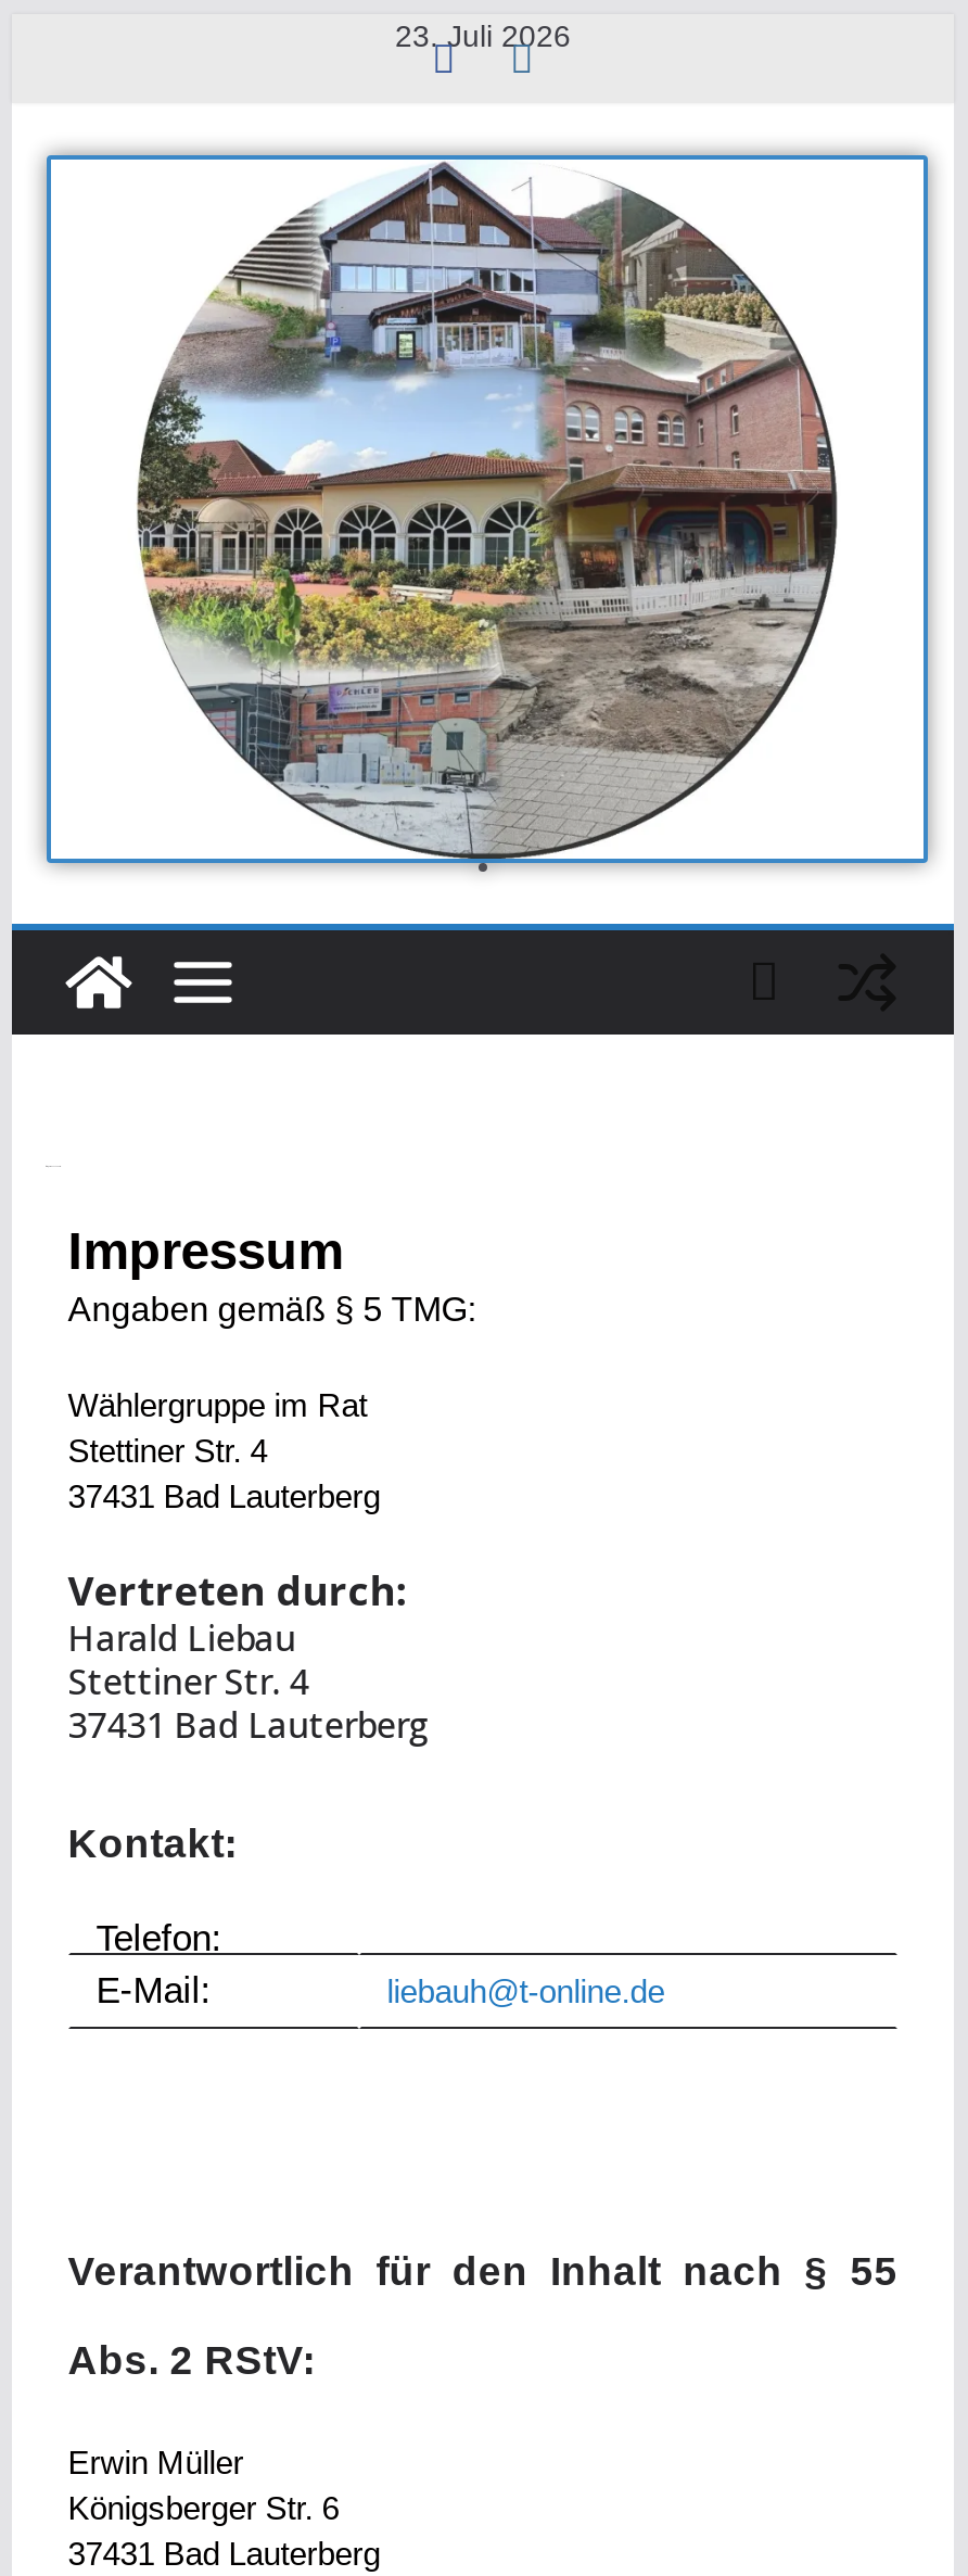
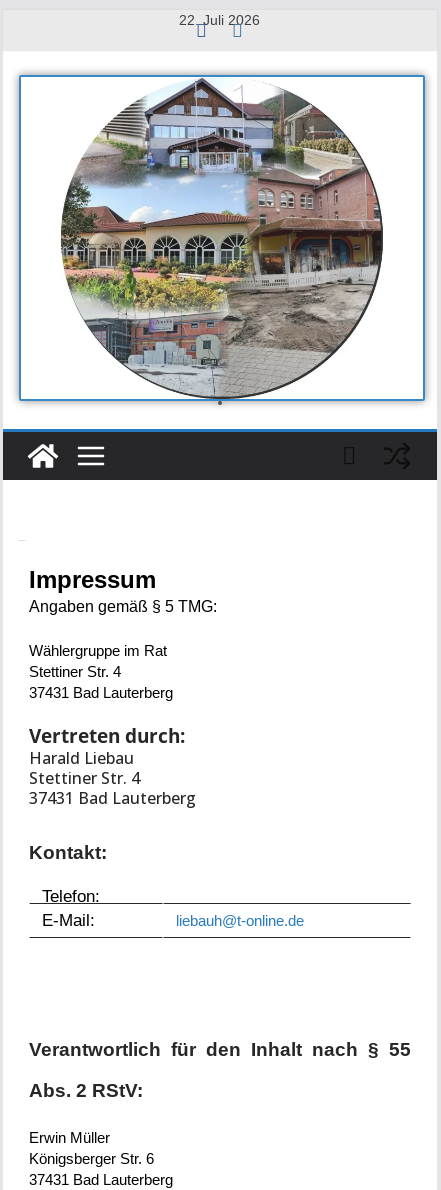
[395,18,571,53] 23. Juli 2026 -> [179,12,260,28] 22. Juli 2026

